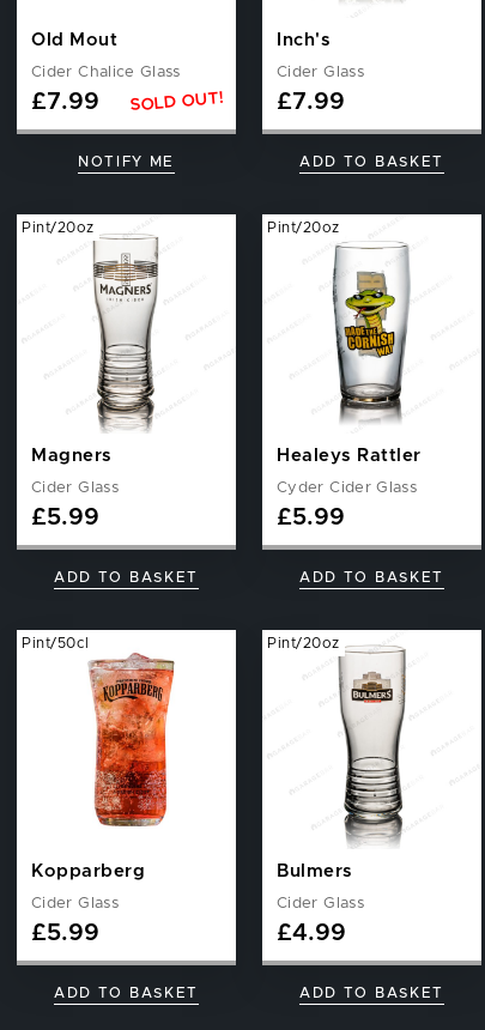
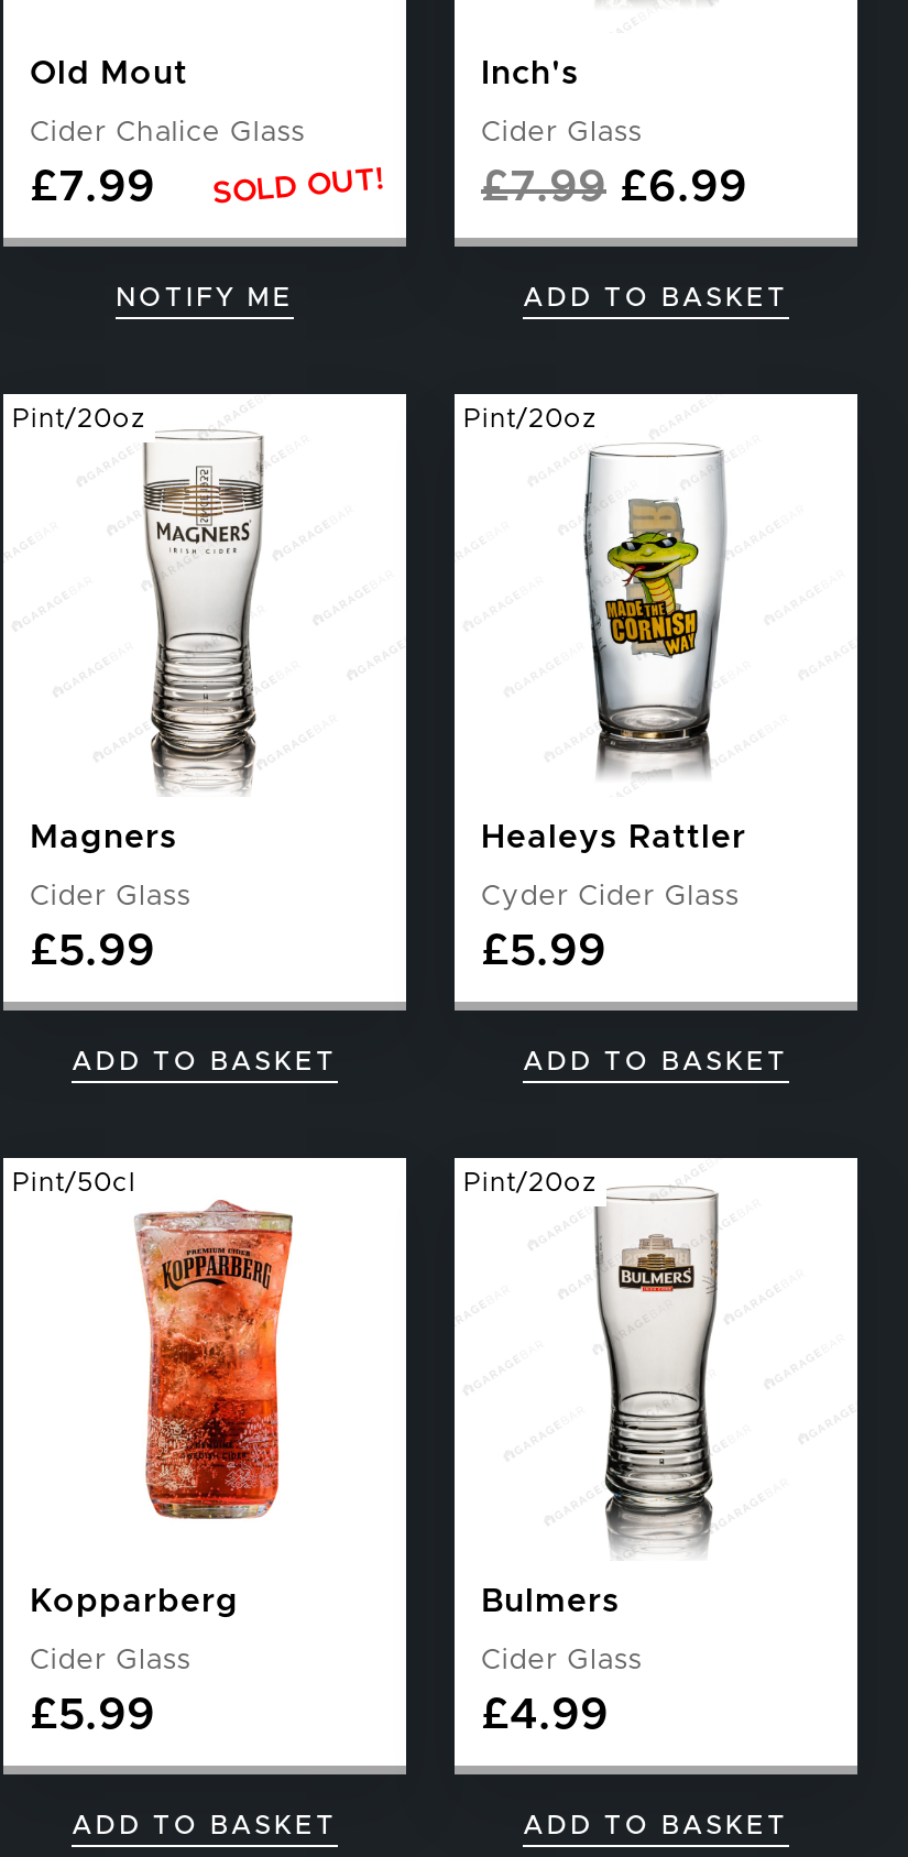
[277,90,345,114] £7.99 -> [481,165,747,209] £7.99 £6.99

